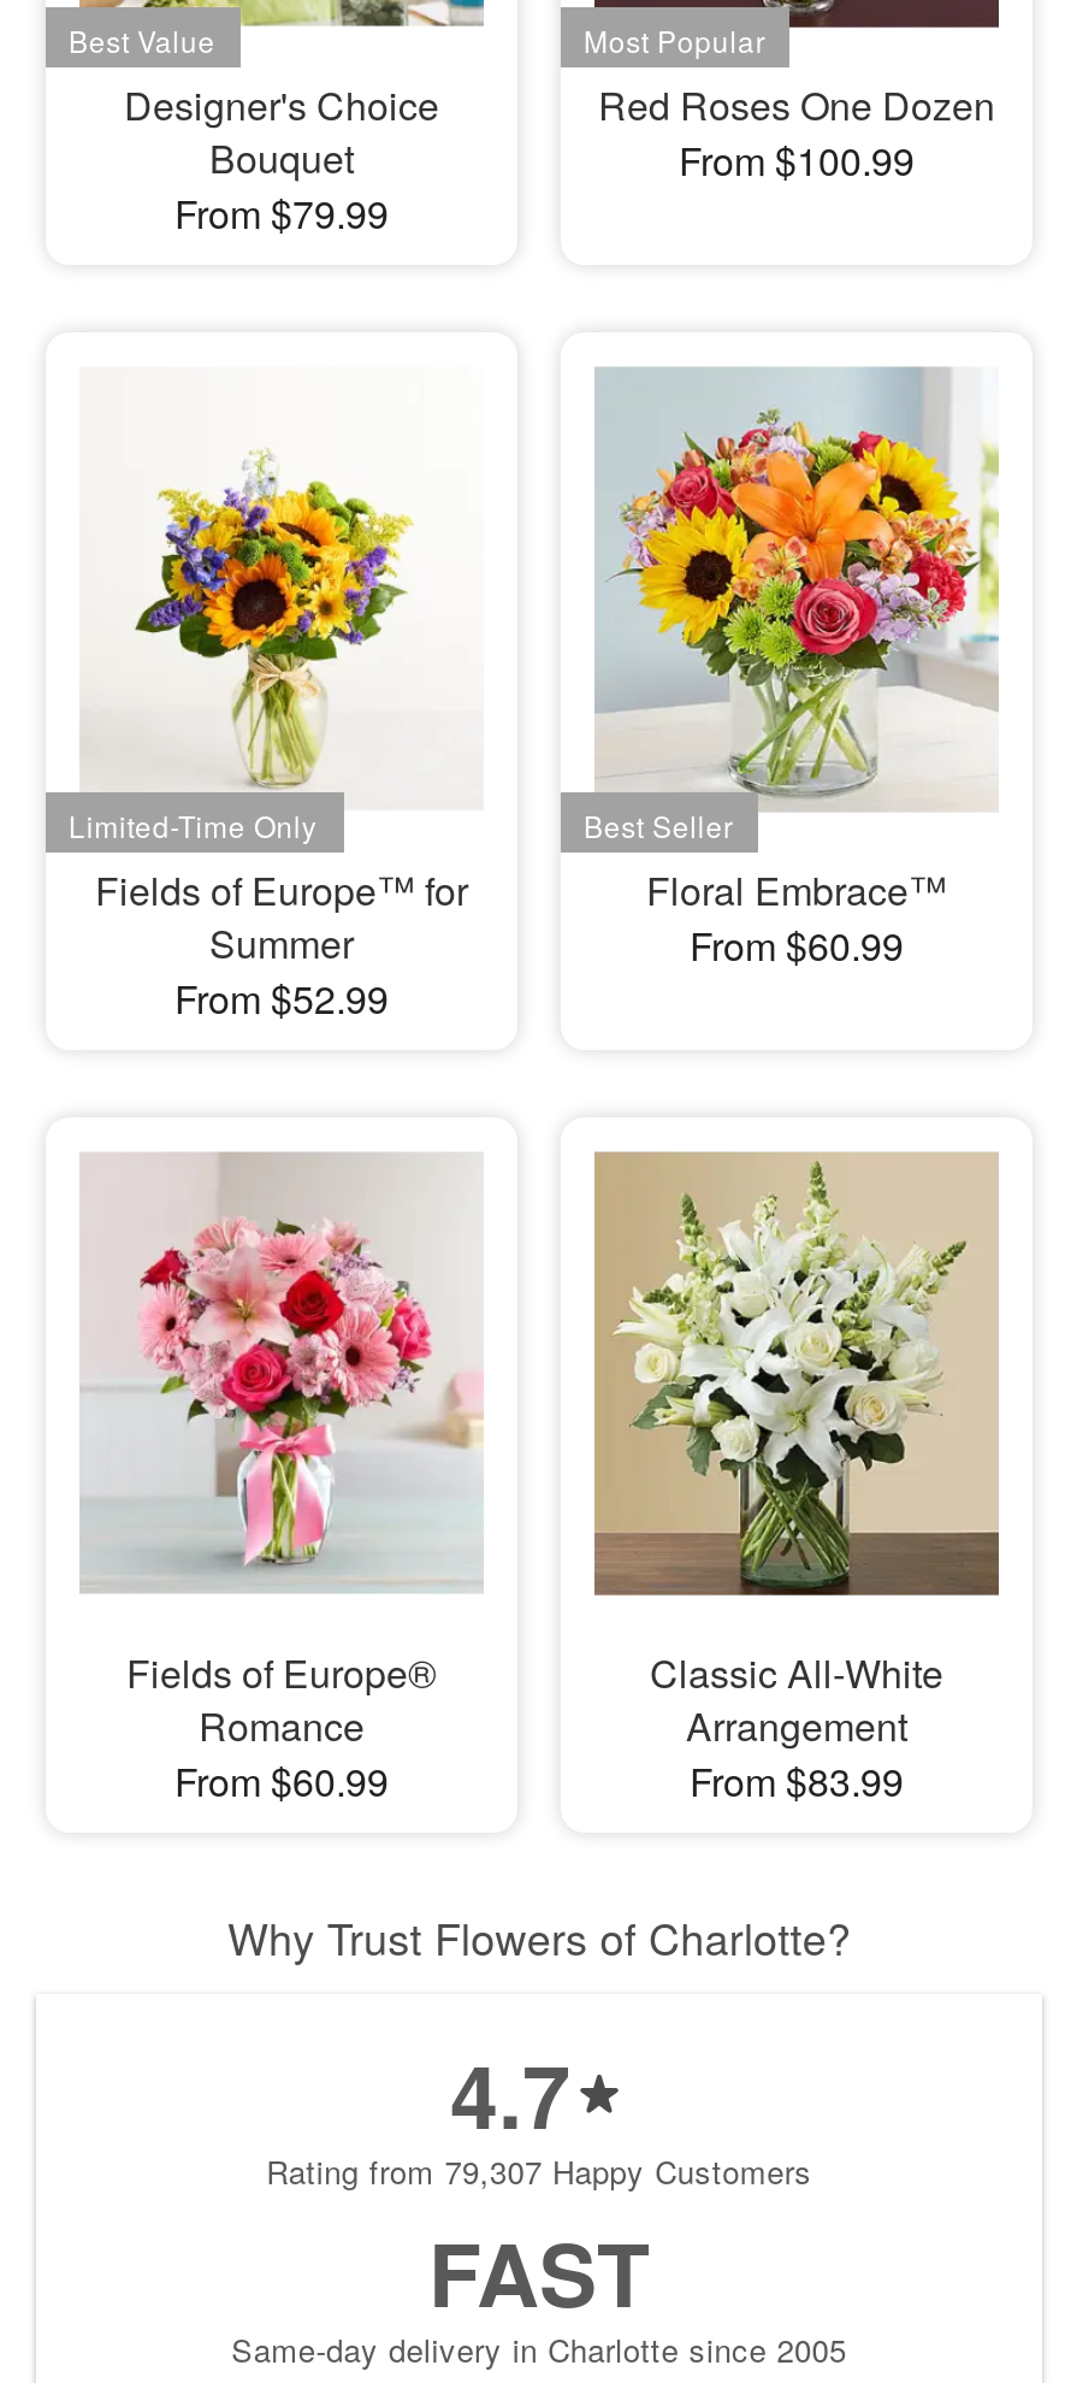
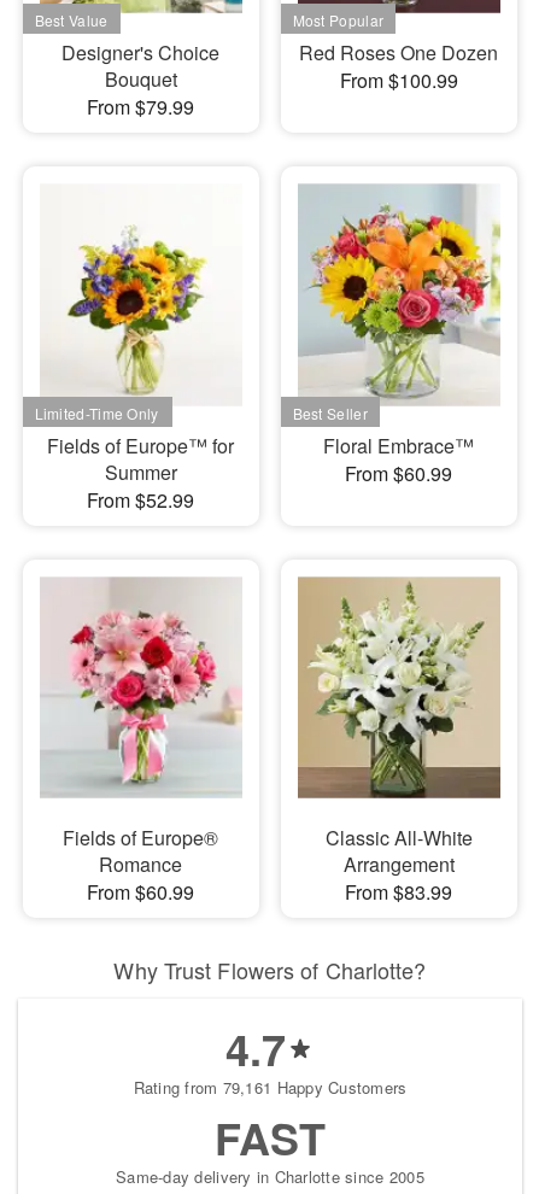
[266,2149,812,2194] Rating from 79,307 Happy Customers -> [133,1076,407,1099] Rating from 79,161 Happy Customers

